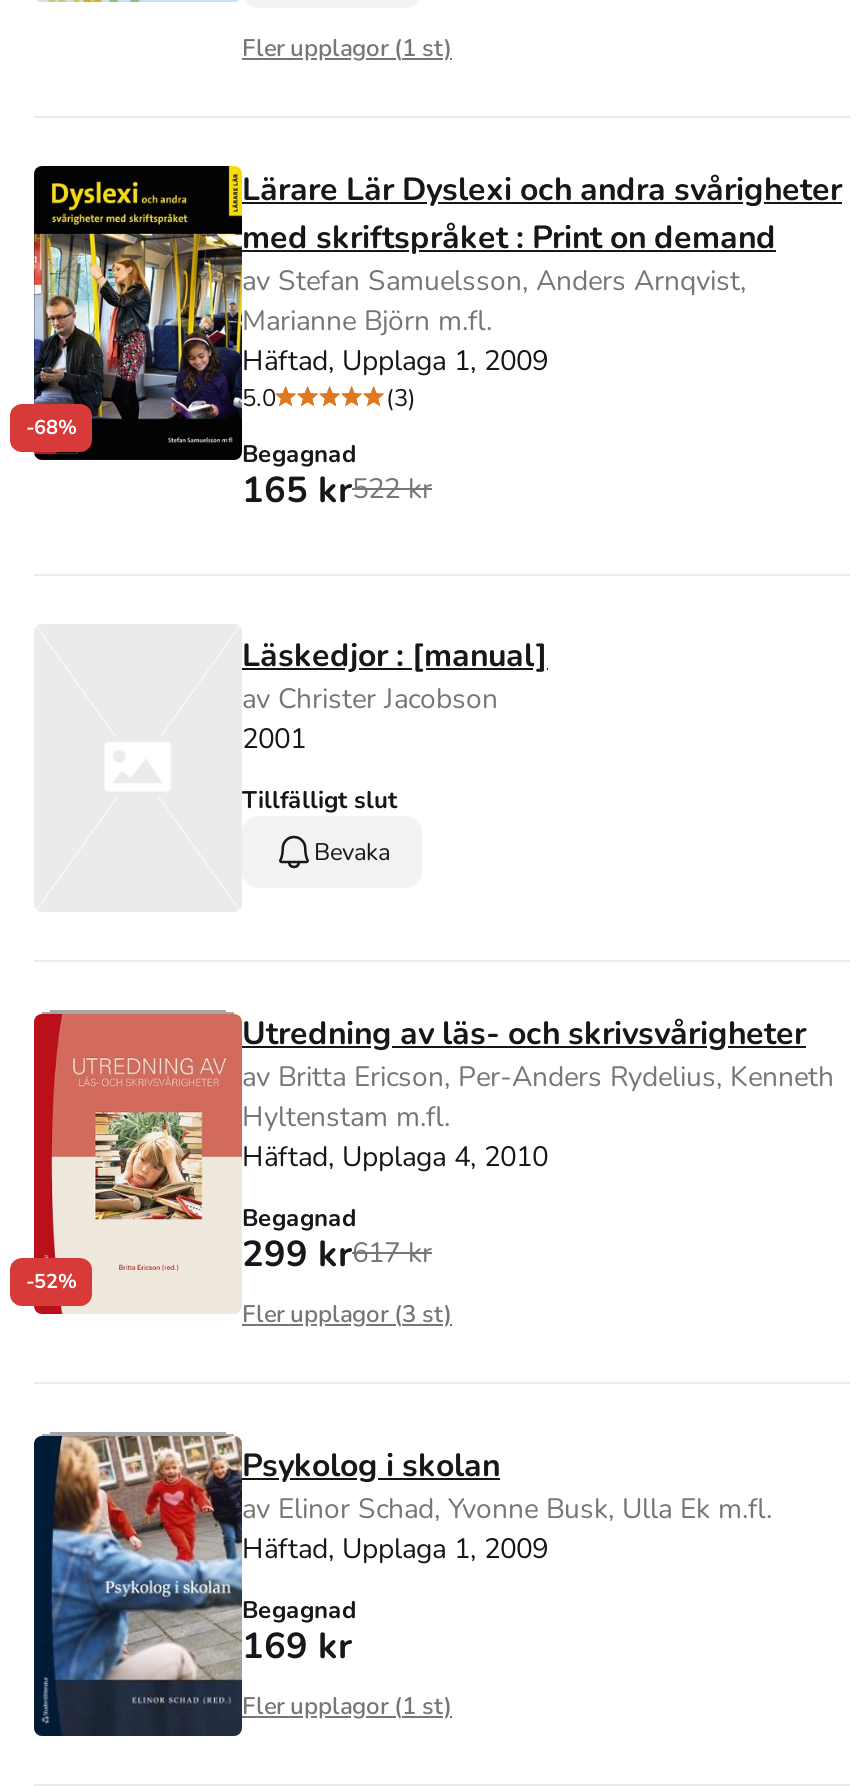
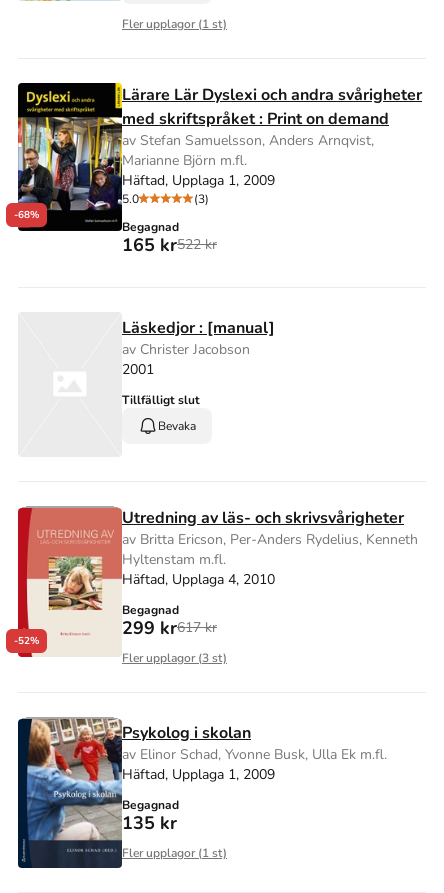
[242,1623,352,1671] 169 kr -> [122,811,177,835] 135 kr

